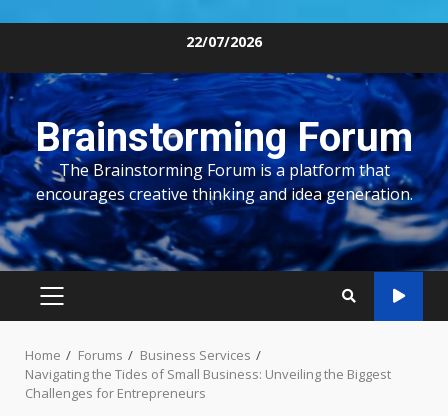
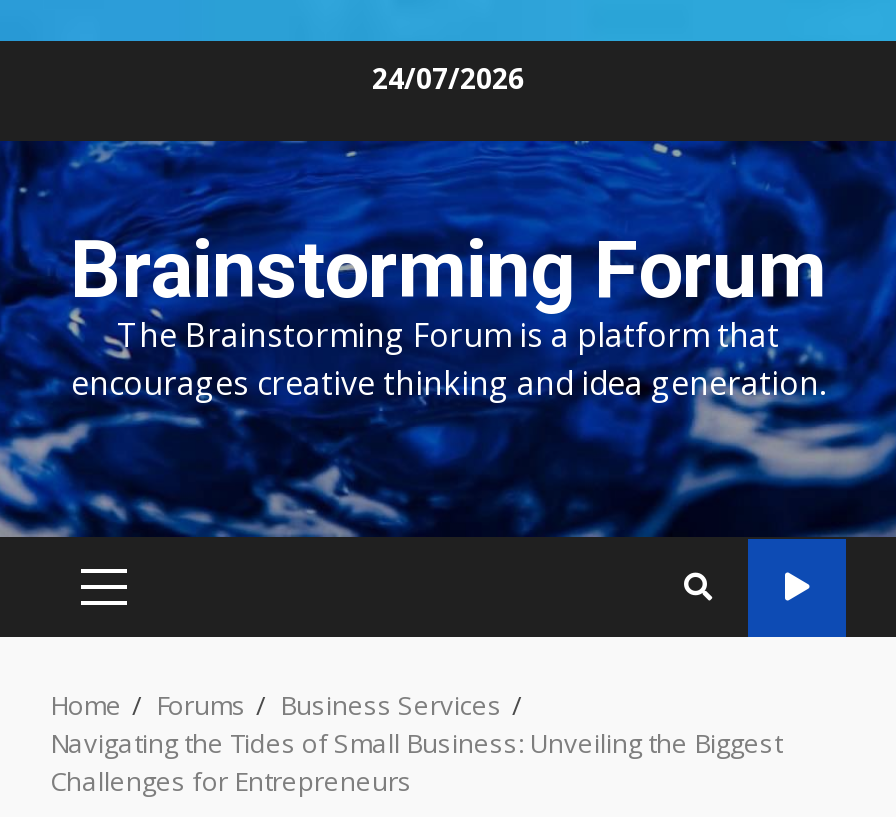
[186,31,262,50] 22/07/2026 -> [372,58,524,96] 24/07/2026

